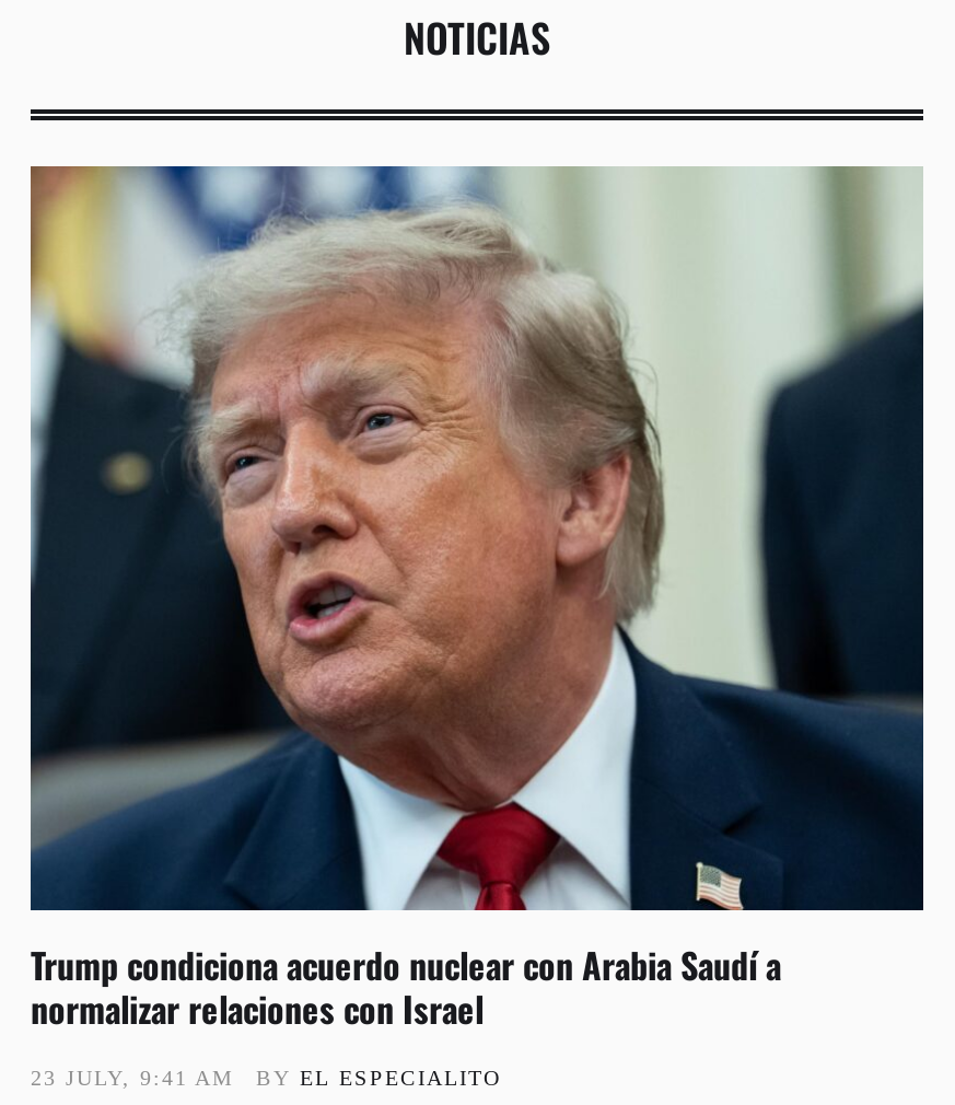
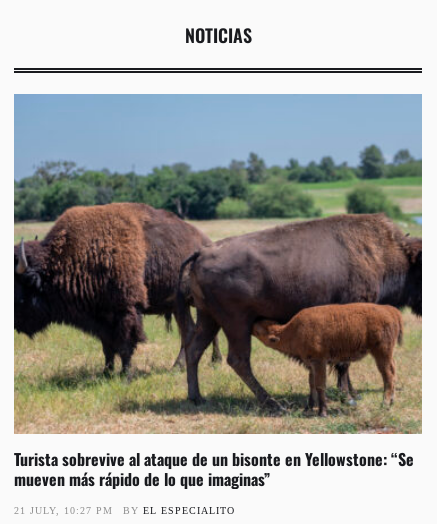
[28,164,925,1036] [image] | Trump condiciona acuerdo nuclear con Arabia Saudí a | normalizar relaciones con Israel -> [13,93,423,491] [image] | Turista sobrevive al ataque de un bisonte en Yellowstone: “Se | mueven más rápido de lo que imaginas”
[31,1066,501,1090] 23 JULY, 9:41 AM BY EL ESPECIALITO -> [14,505,235,516] 21 JULY, 10:27 PM BY EL ESPECIALITO

